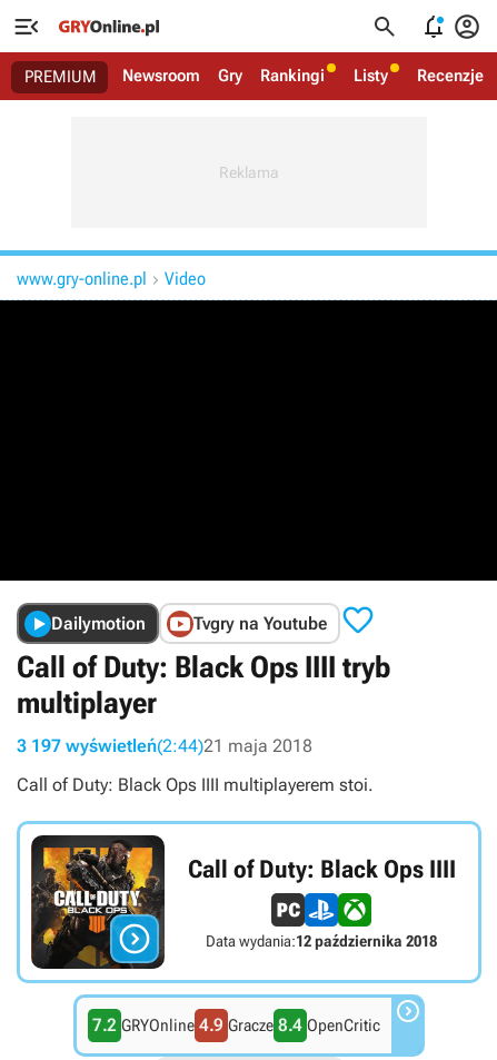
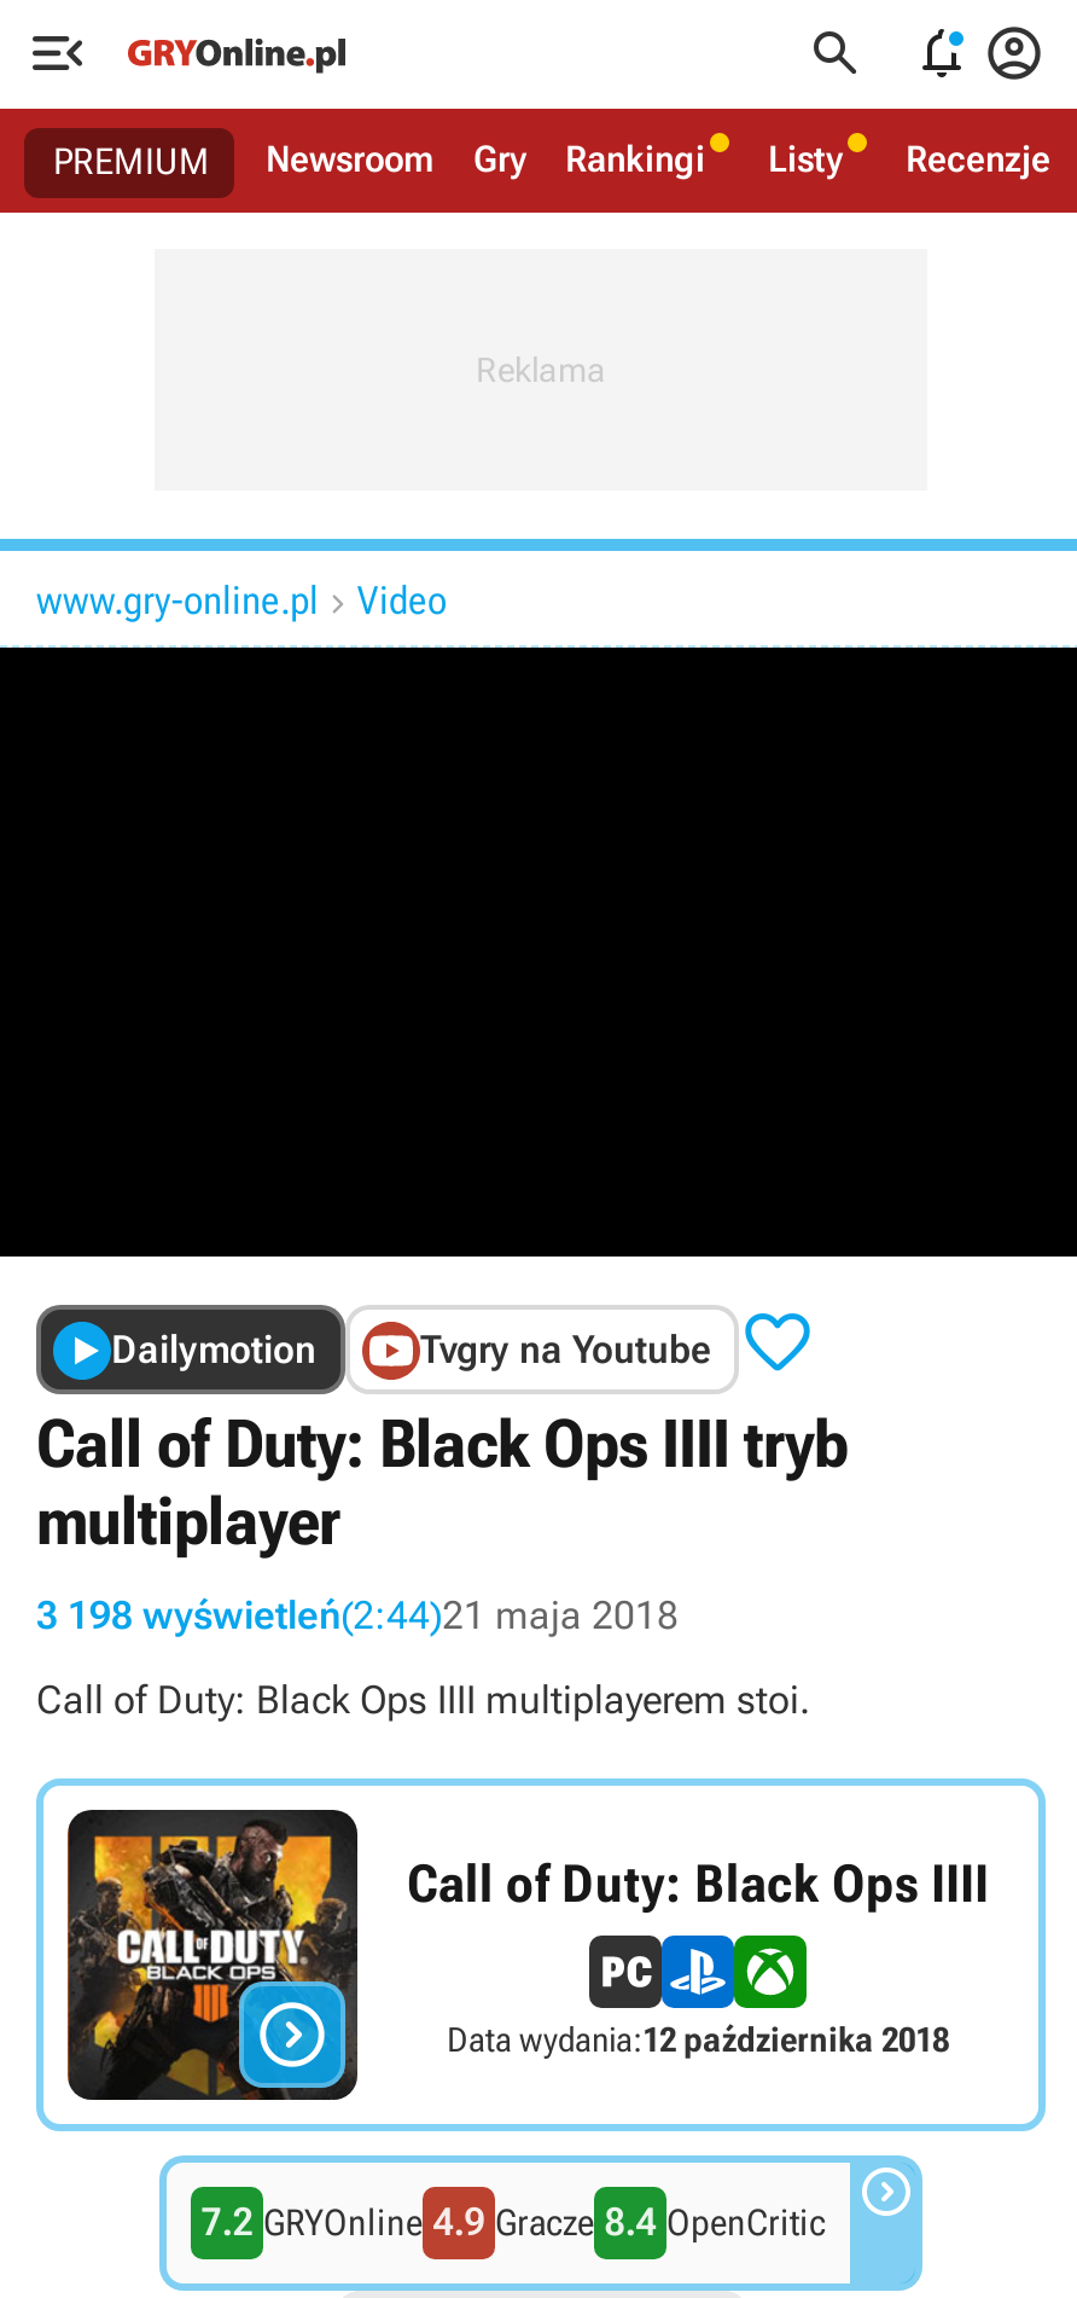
[17,735,312,756] 3 197 wyświetleń(2:44)21 maja 2018 -> [36,1592,679,1638] 3 198 wyświetleń(2:44)21 maja 2018

